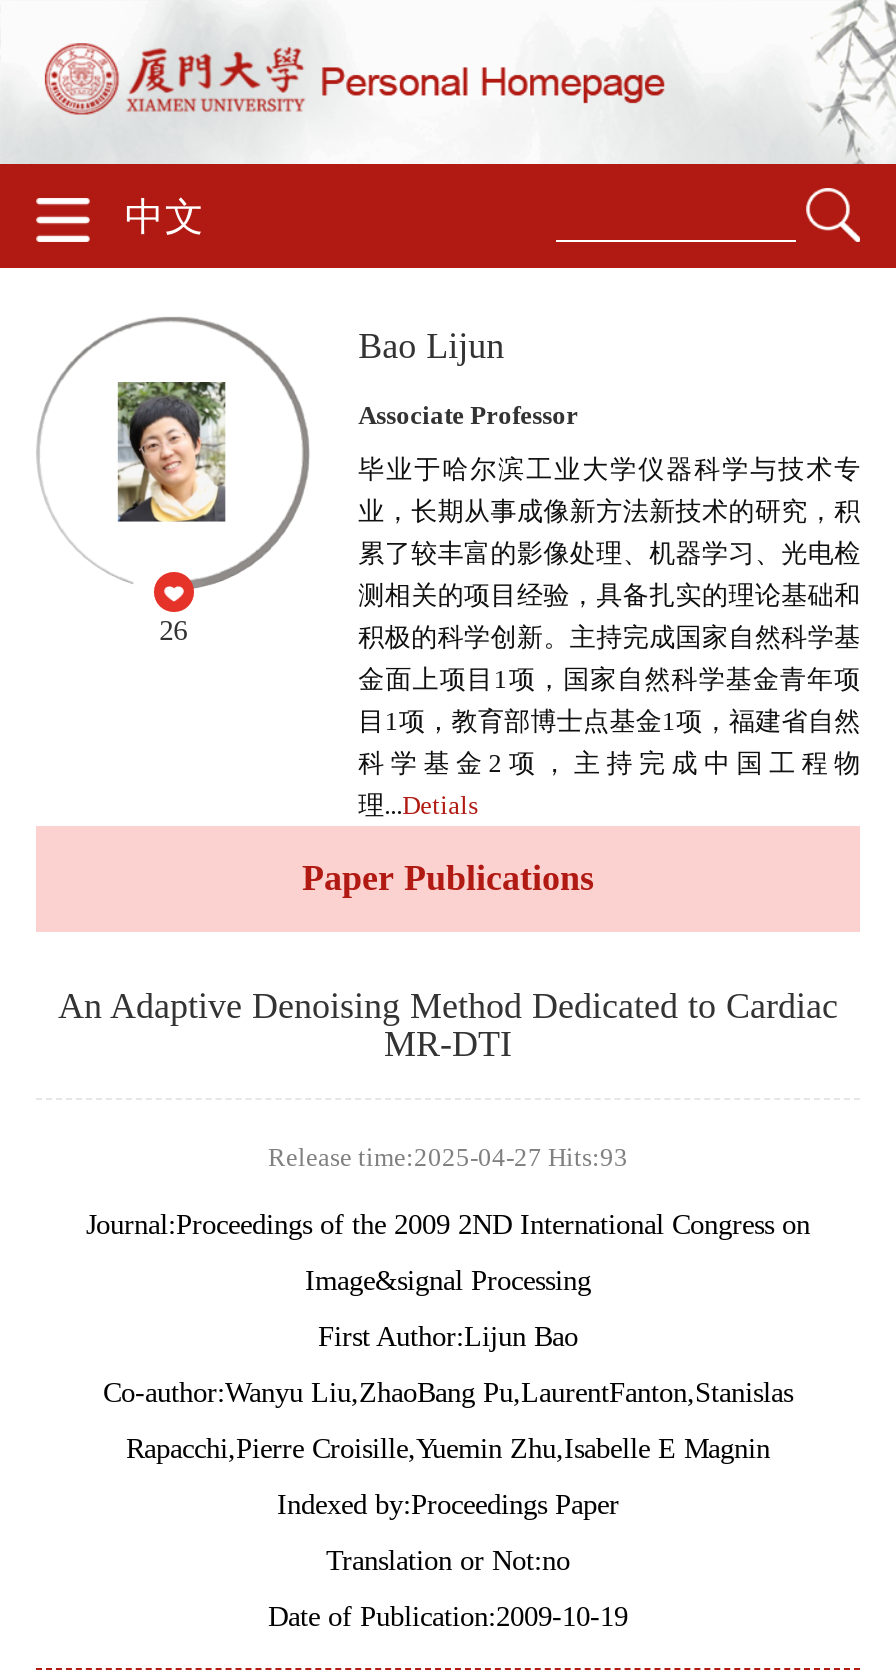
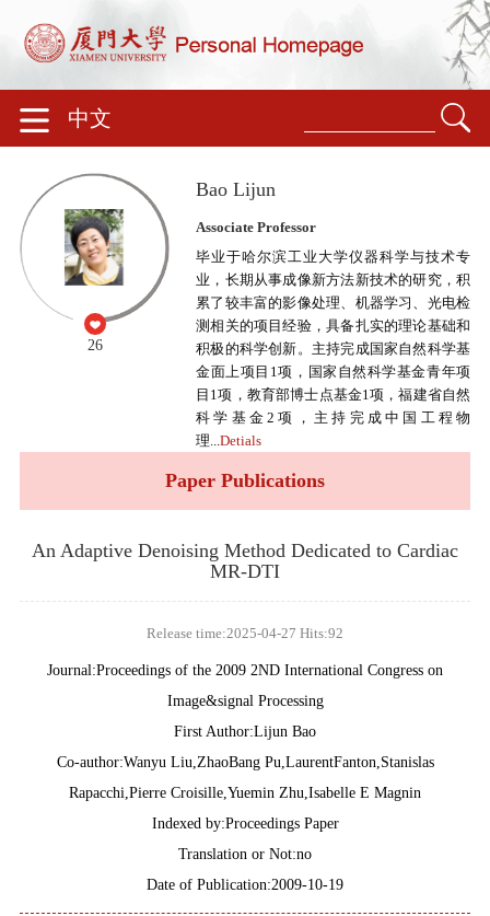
[268,1142,628,1172] Release time:2025-04-27 Hits:93 -> [147,625,343,641] Release time:2025-04-27 Hits:92

